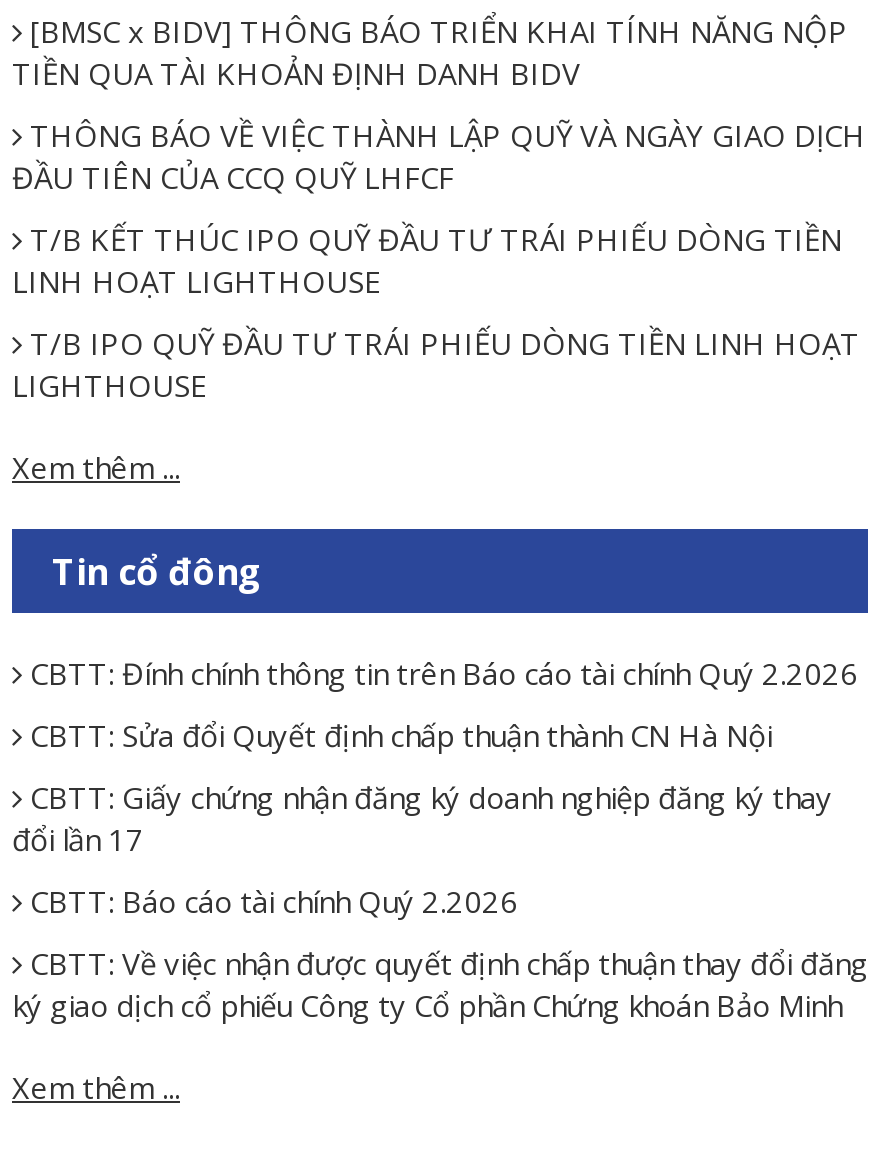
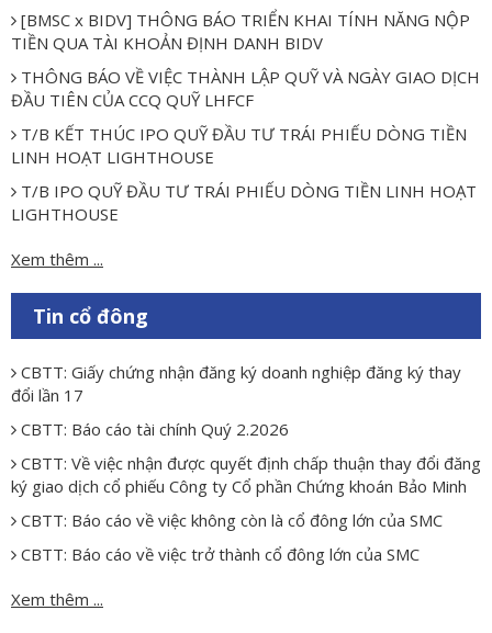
[22,653,858,755] CBTT: Đính chính thông tin trên Báo cáo tài chính Quý 2.2026 | CBTT: Sửa đổi Quyết định chấp thuận thành CN Hà Nội -> none
moved [12,777,868,1025] -> [11,361,481,497]: CBTT: Giấy chứng nhận đăng ký doanh nghiệp đăng ký thay | đổi lần 17 | CBTT: Báo cáo tài chính Quý 2.2026 | CBTT: Về việc nhận được quyết định chấp thuận thay đổi đăng | ký giao dịch cổ phiếu Công ty Cổ phần Chứng khoán Bảo Minh
none -> [16,509,443,565] CBTT: Báo cáo về việc không còn là cổ đông lớn của SMC | CBTT: Báo cáo về việc trở thành cổ đông lớn của SMC

